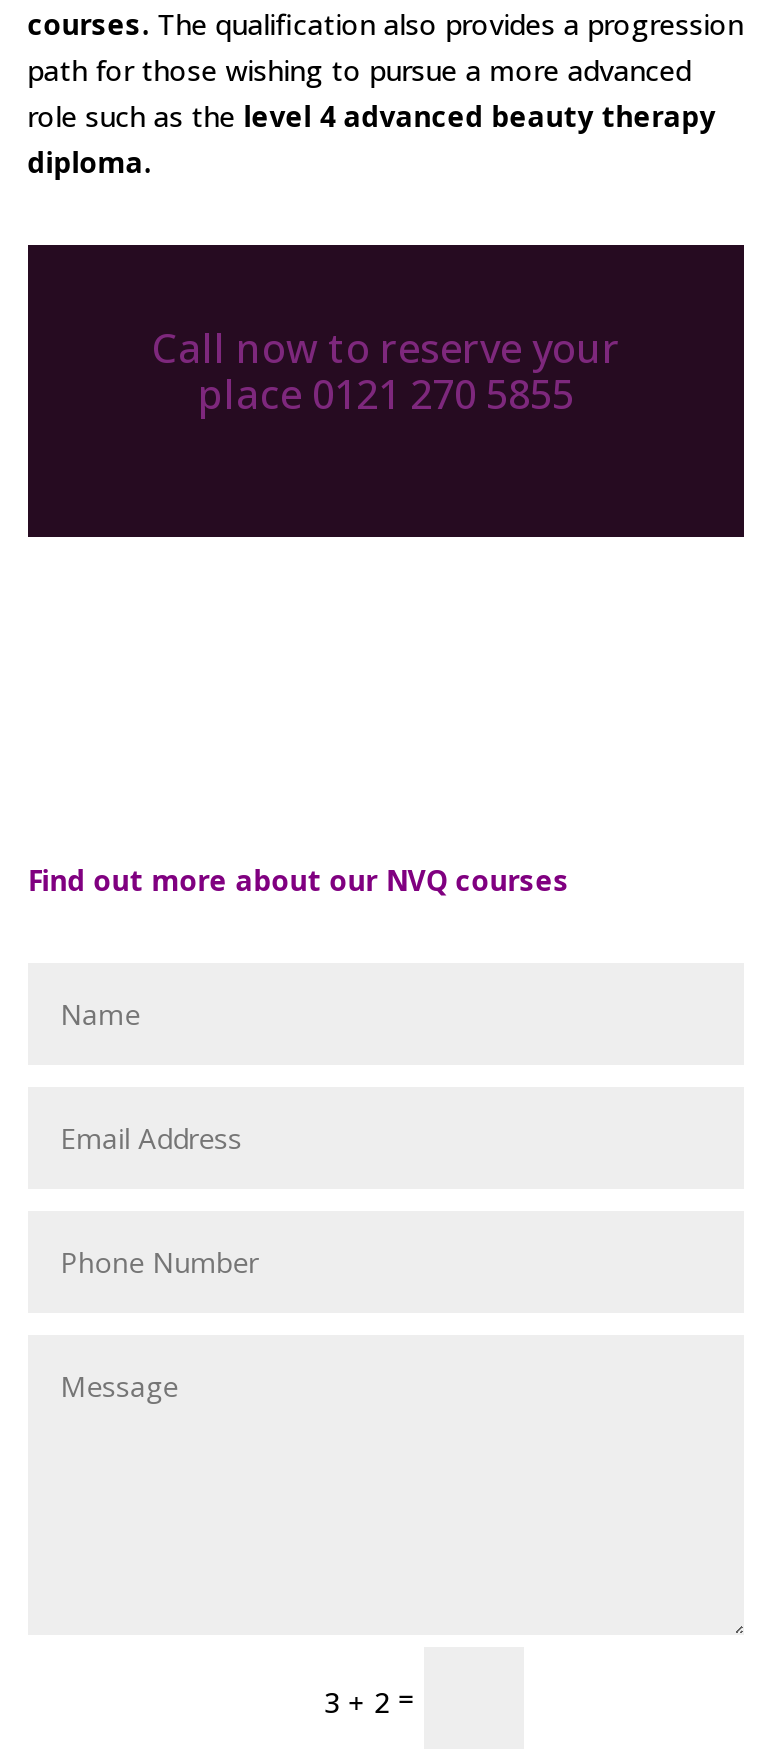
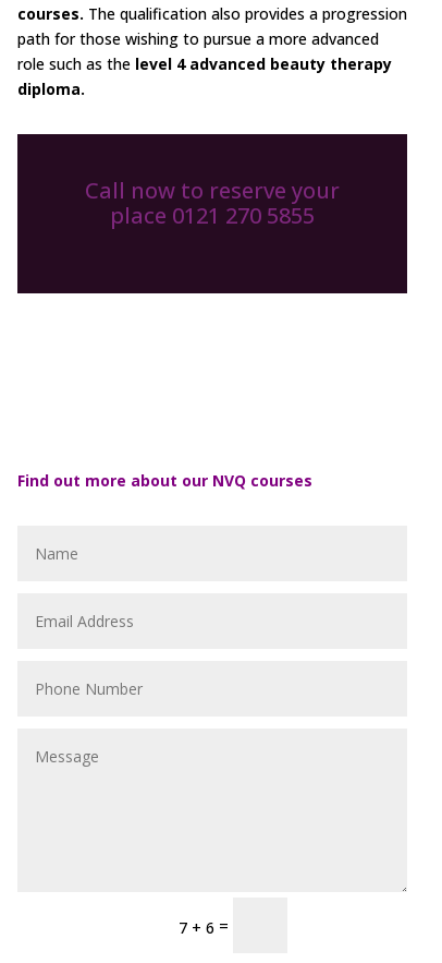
[324,1678,424,1720] 3 + 2 = -> [179,915,233,938] 7 + 6 =

